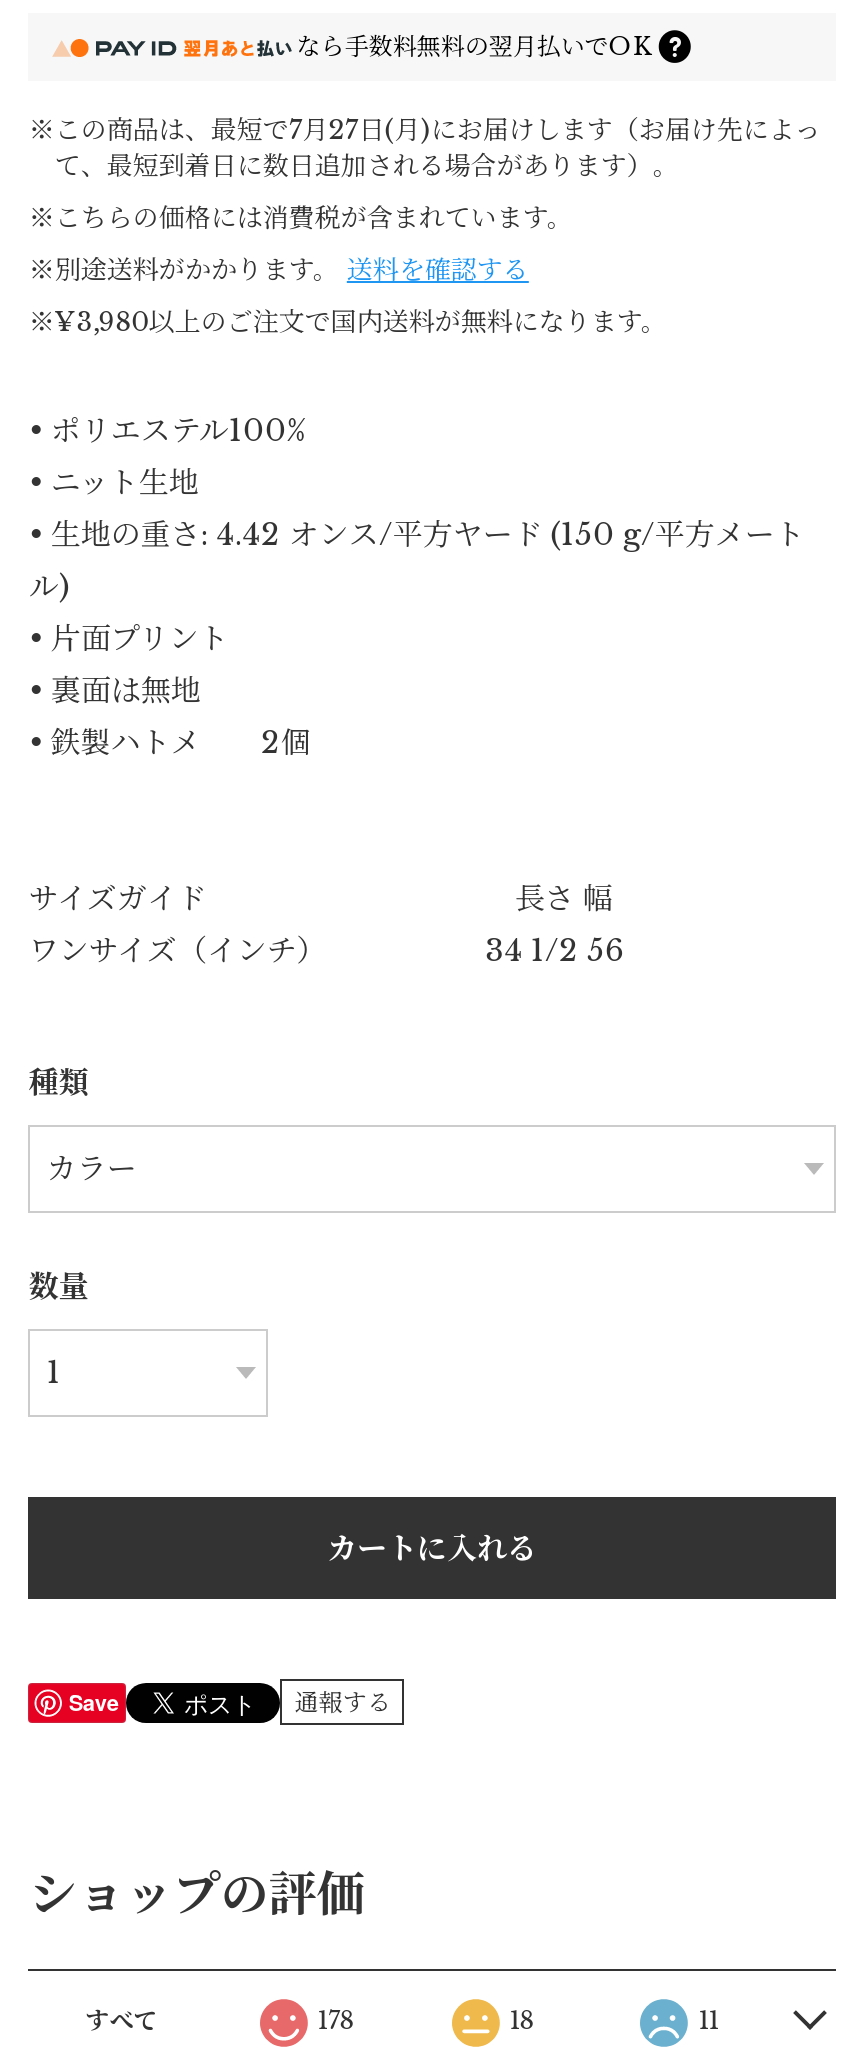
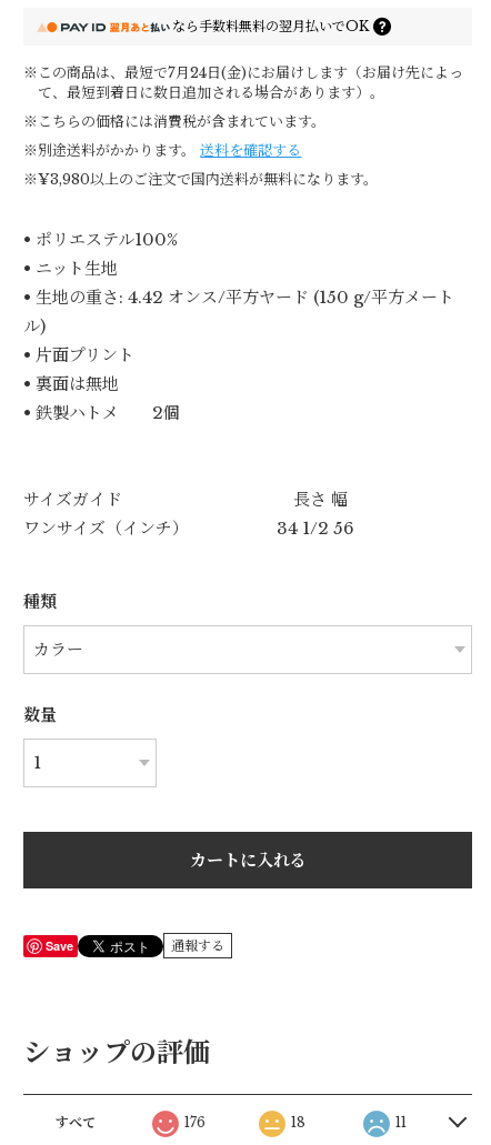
[29,113,821,147] ※この商品は、最短で7月27日(月)にお届けします（お届け先によっ -> [24,63,464,82] ※この商品は、最短で7月24日(金)にお届けします（お届け先によっ
[318,2005,356,2035] 178 -> [184,1114,205,1131] 176

